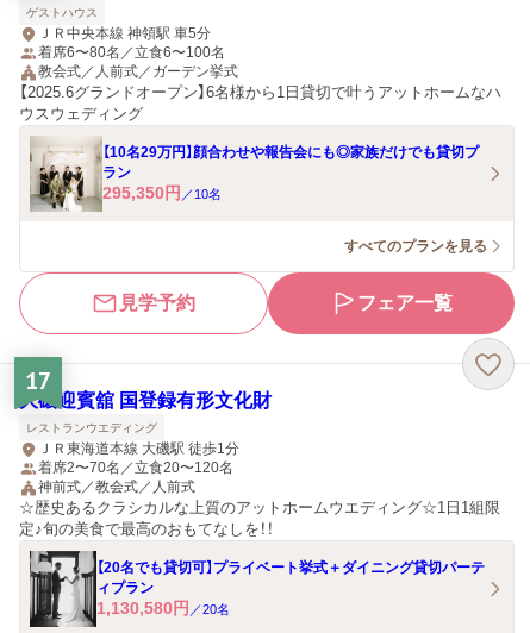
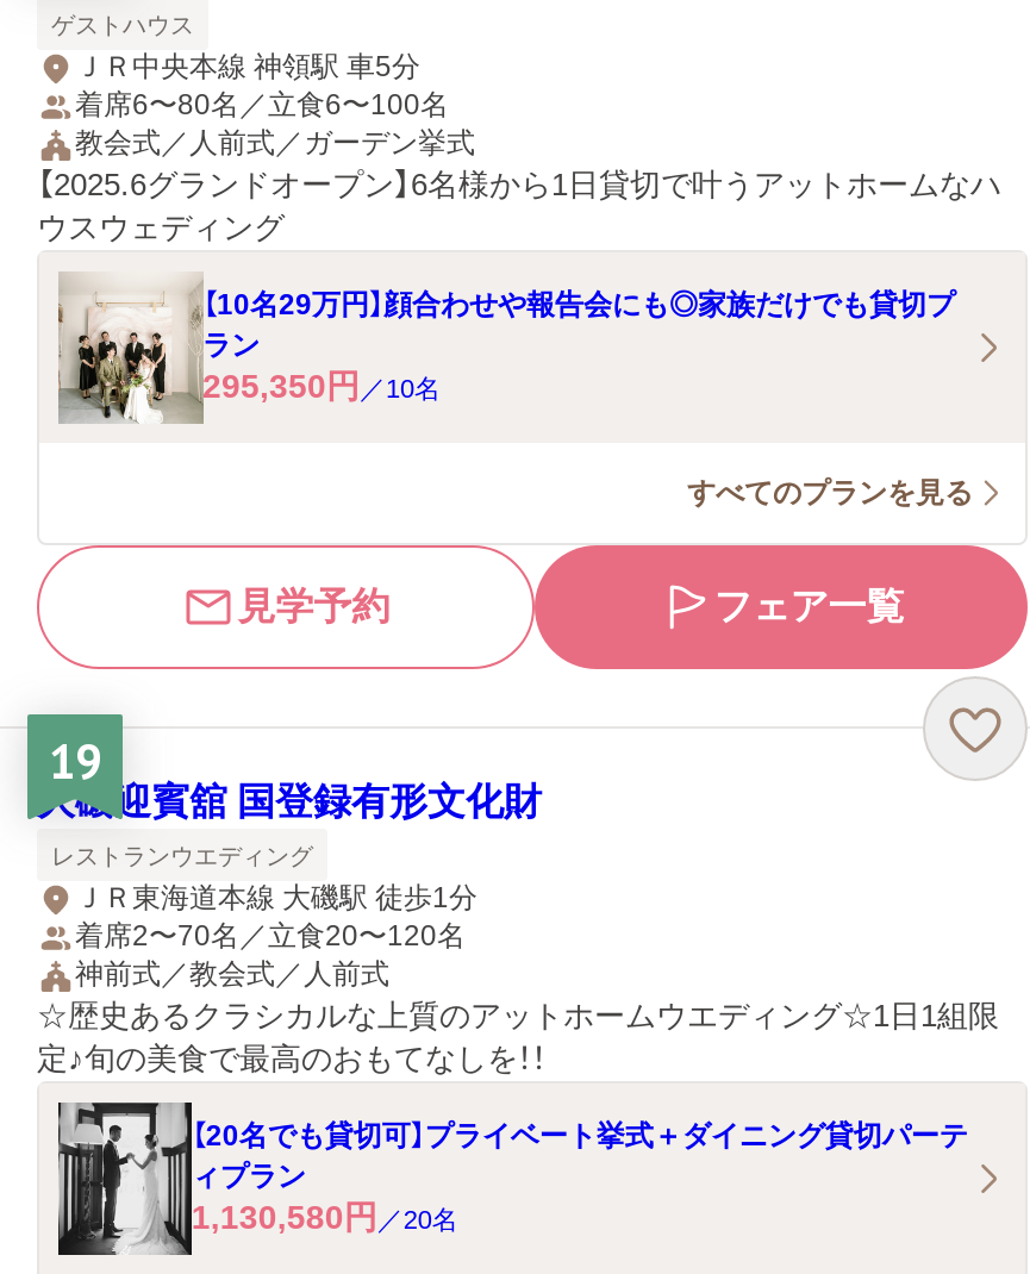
[25,365,51,396] 17 -> [49,731,101,793] 19

